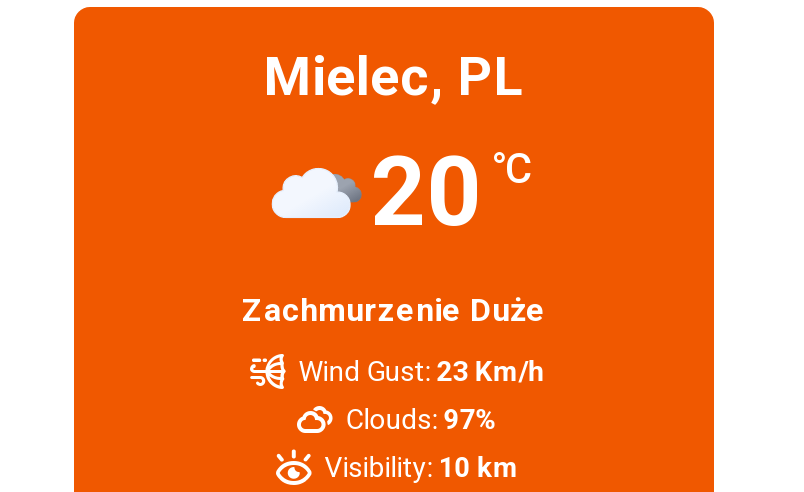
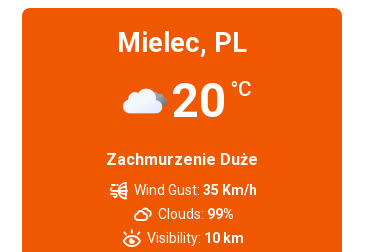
[298,355,544,387] Wind Gust: 23 Km/h -> [134,182,257,198] Wind Gust: 35 Km/h
[345,403,497,435] Clouds: 97% -> [158,206,234,222] Clouds: 99%

